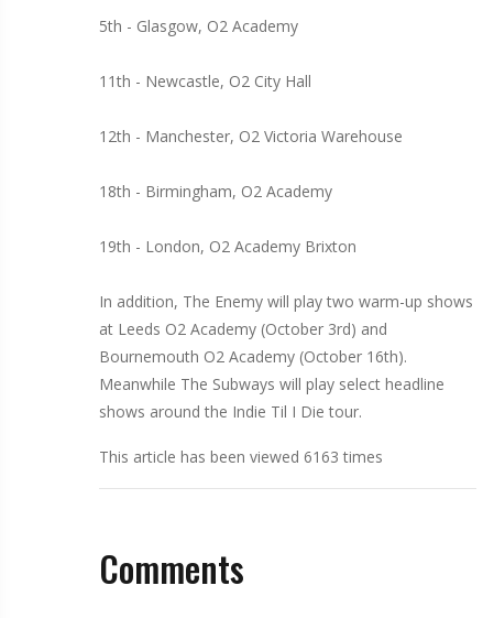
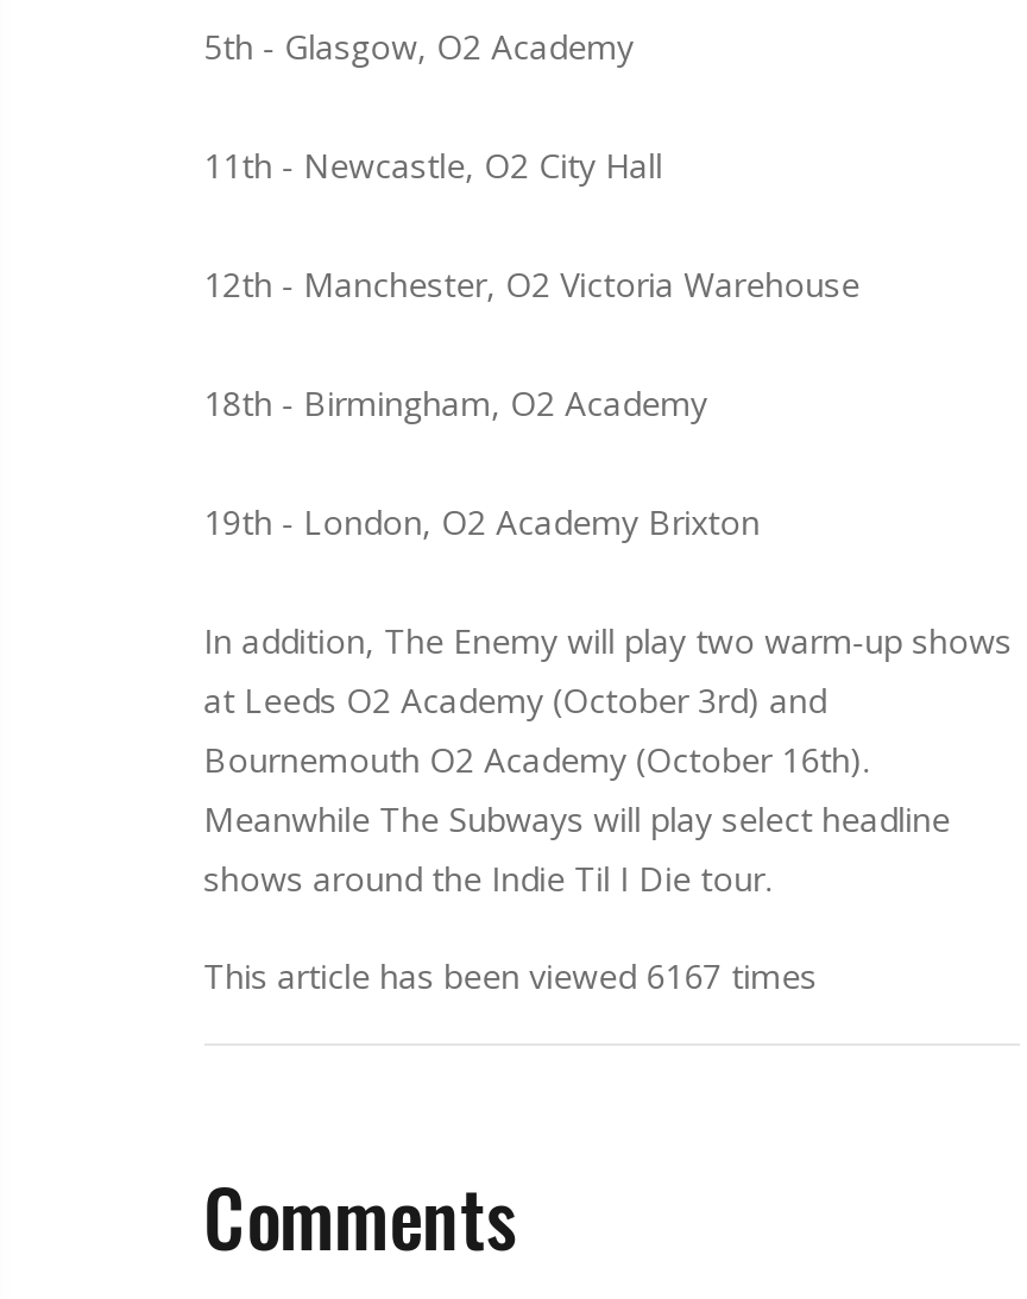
[99,446,383,467] This article has been viewed 6163 times -> [204,953,817,998] This article has been viewed 6167 times

